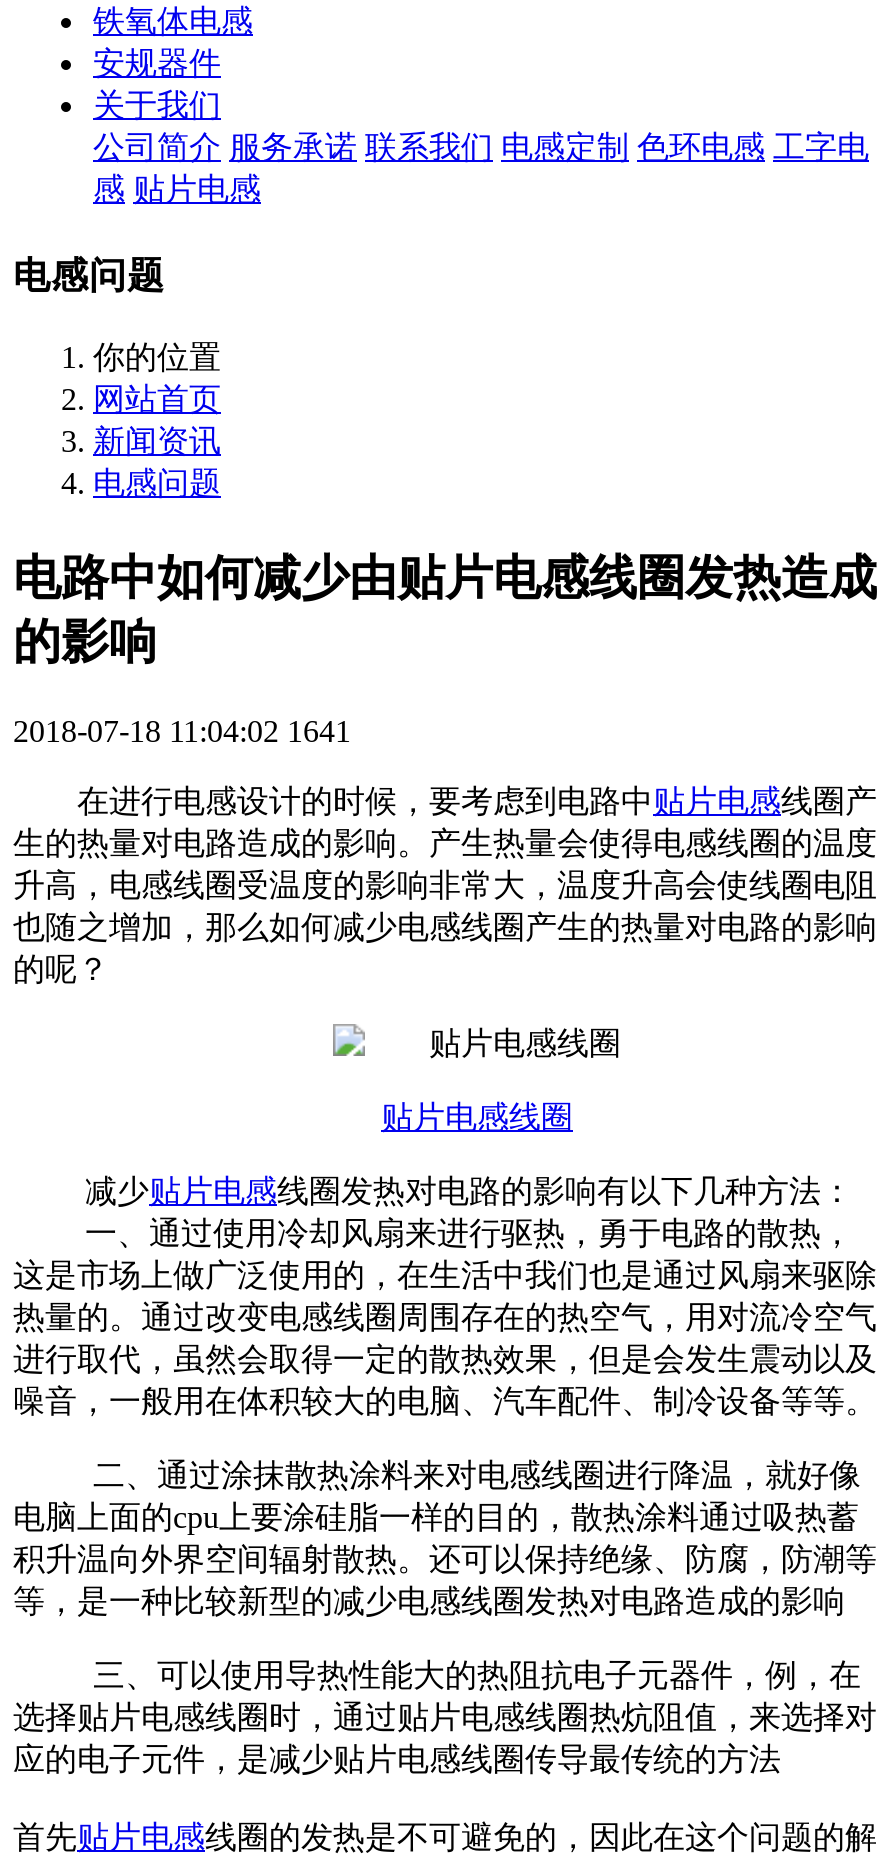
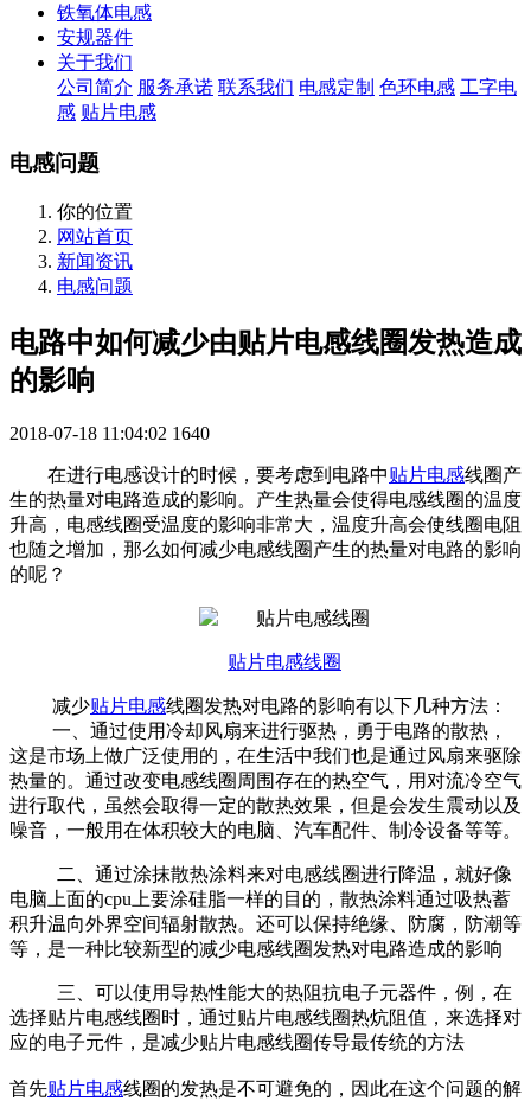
[13,714,351,748] 2018-07-18 11:04:02 1641 -> [9,423,210,443] 2018-07-18 11:04:02 1640

